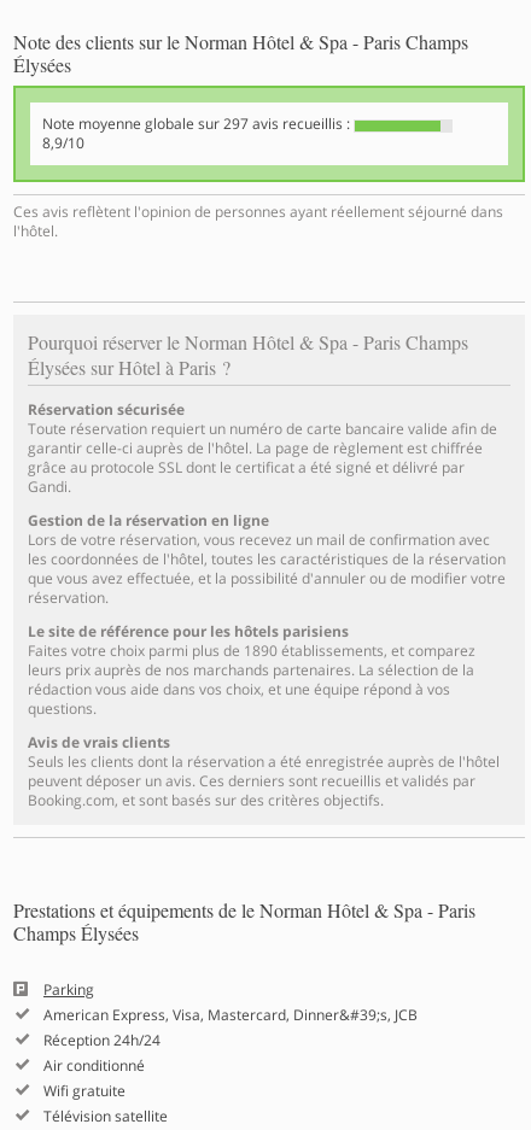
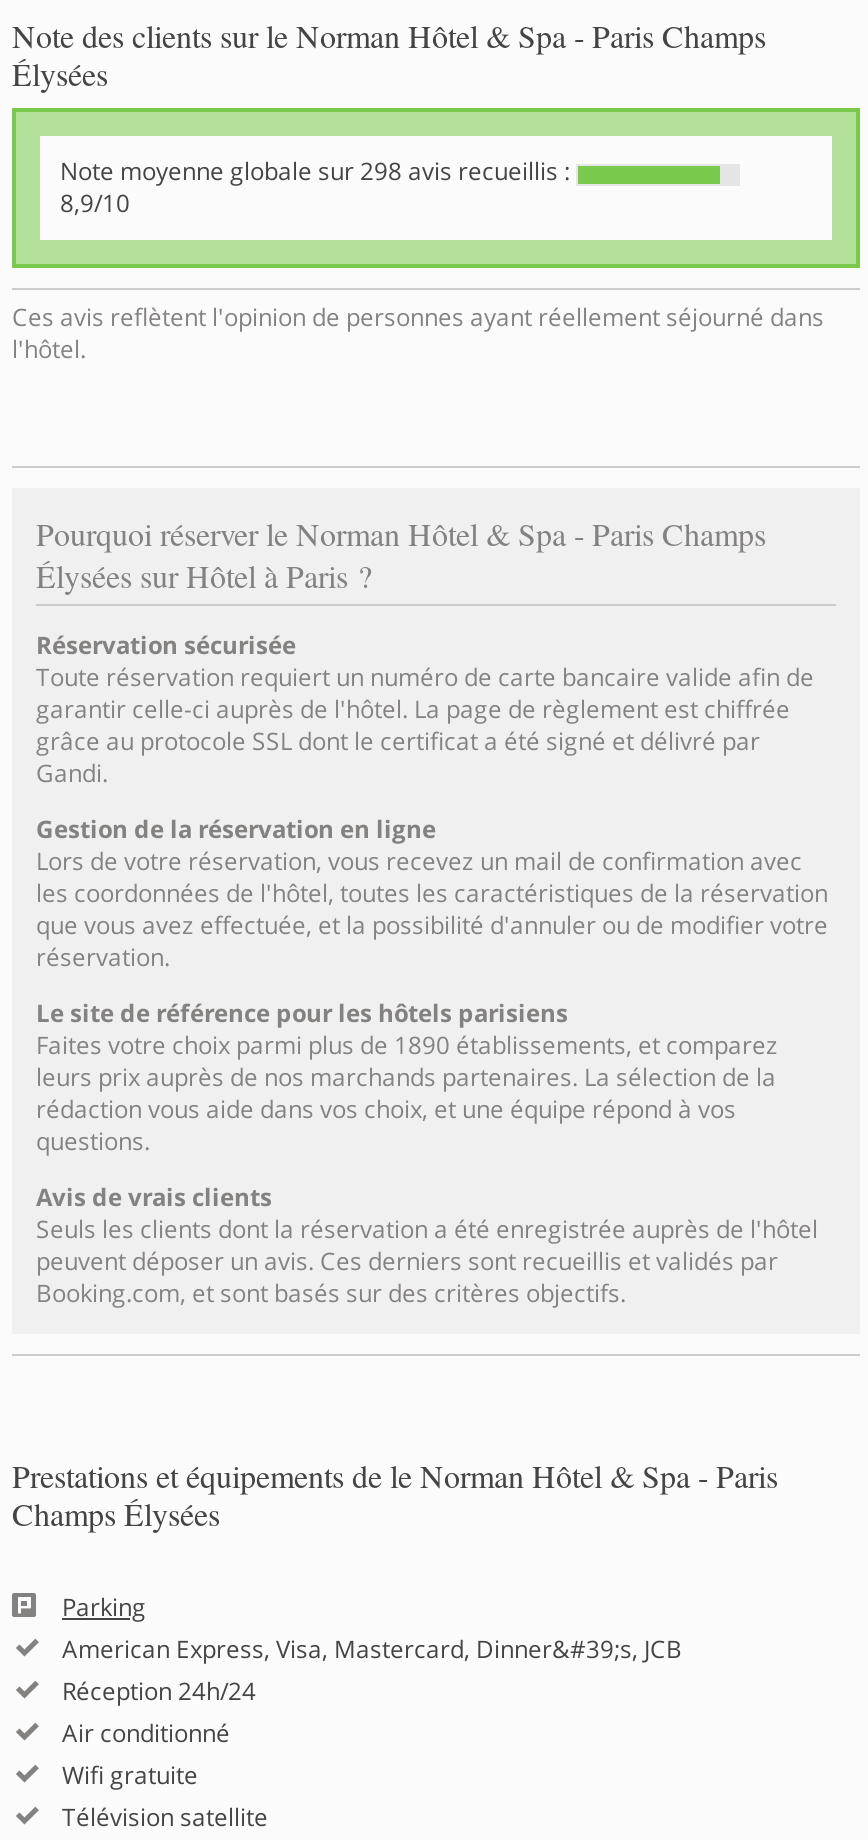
[42,114,350,134] Note moyenne globale sur 297 avis recueillis : -> [60,154,570,188] Note moyenne globale sur 298 avis recueillis :

